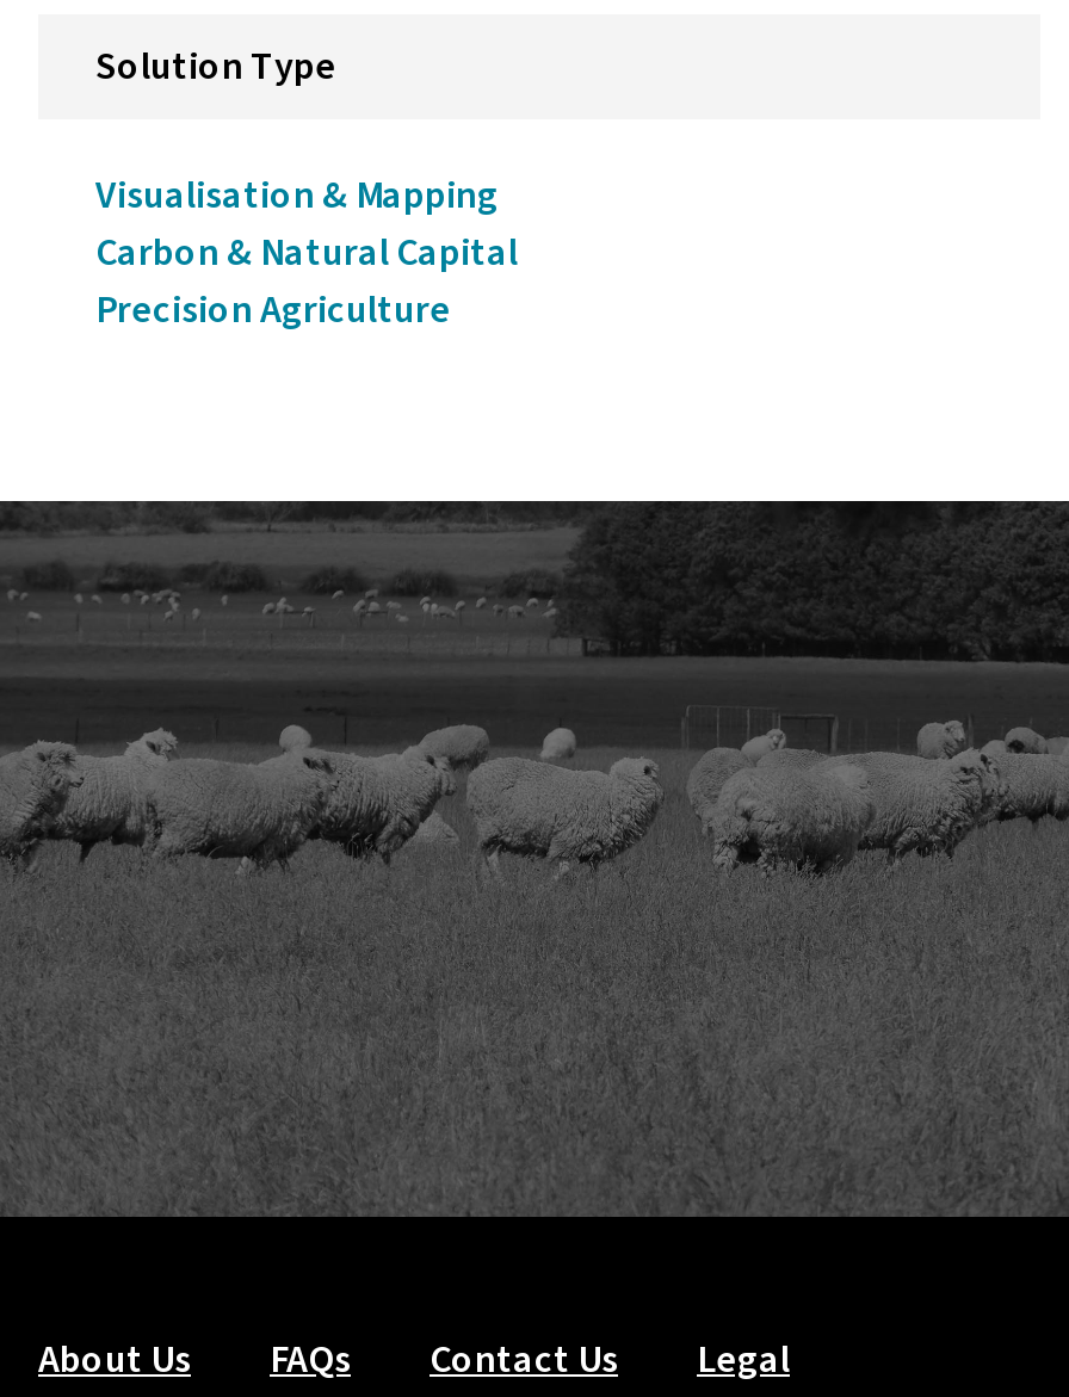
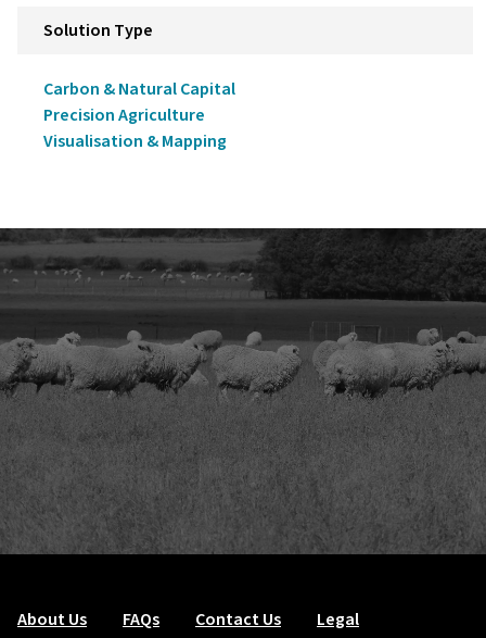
moved [95,169,499,221] -> [43,129,227,153]: Visualisation & Mapping
moved [95,226,518,336] -> [43,77,235,127]: Carbon & Natural Capital | Precision Agriculture

